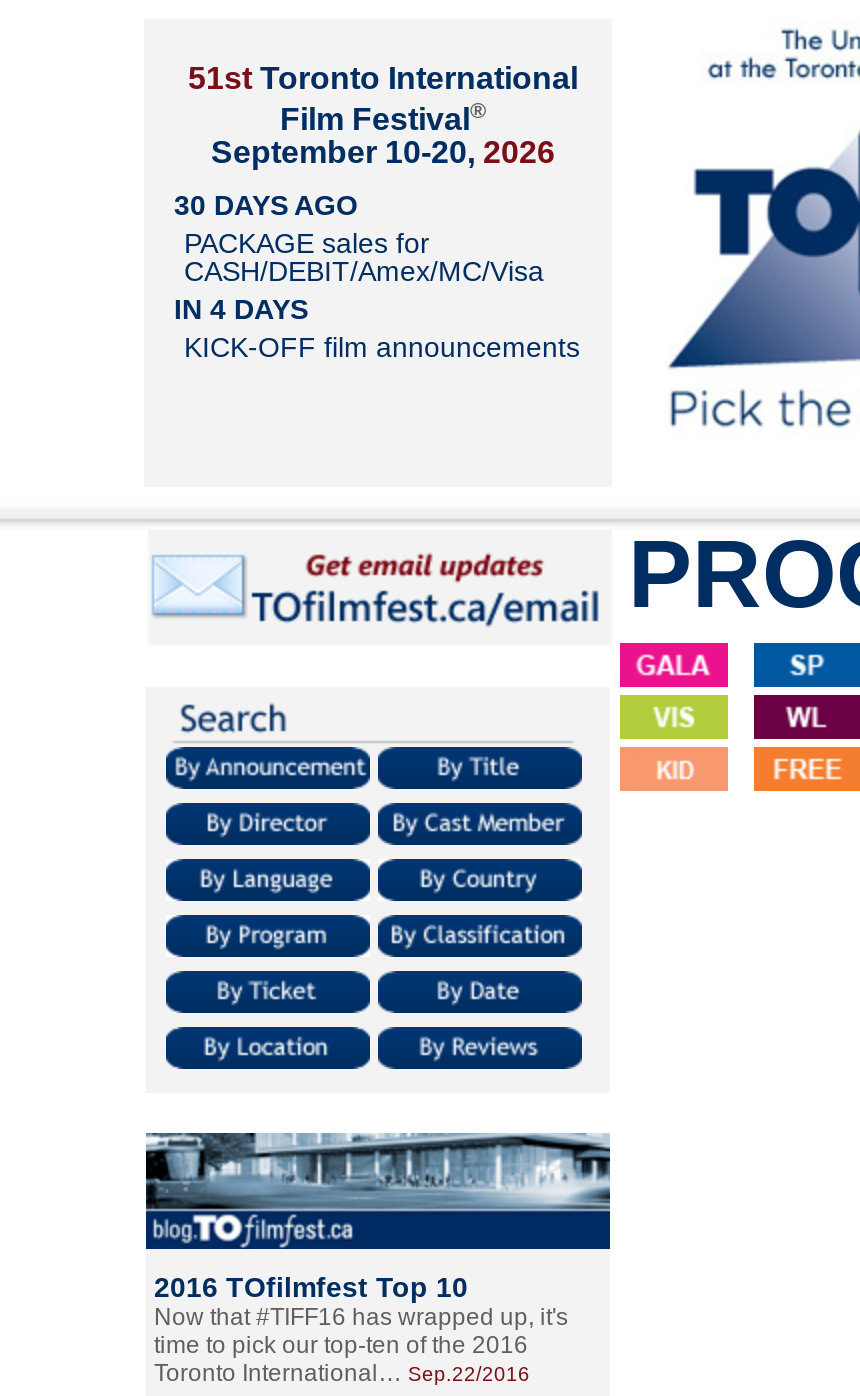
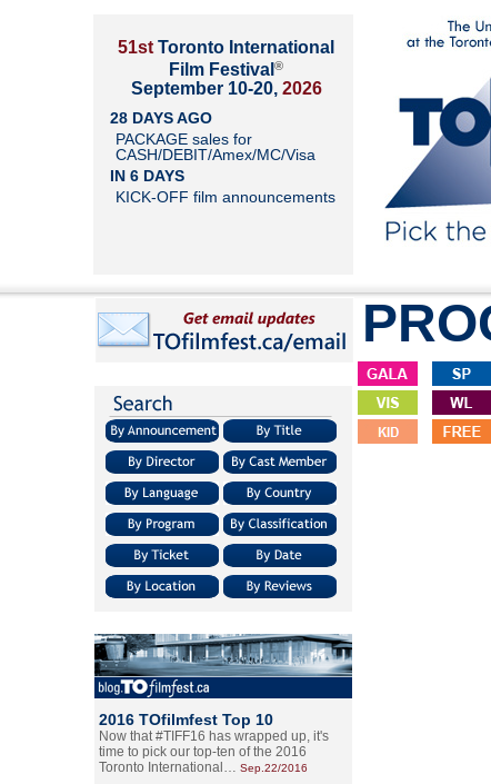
[174,189,358,221] 30 DAYS AGO -> [110,109,212,127] 28 DAYS AGO
[174,293,308,325] IN 4 DAYS -> [110,167,184,184] IN 6 DAYS

